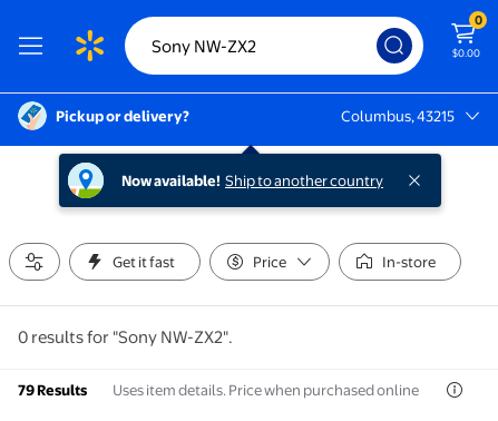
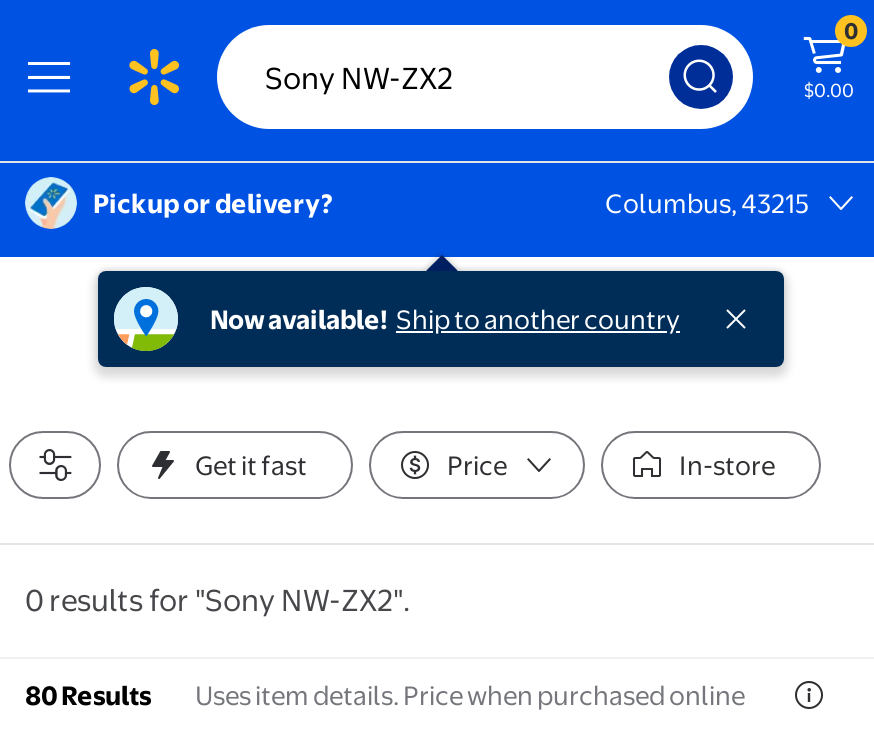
[18,380,419,399] 79 Results Uses item details. Price when purchased online -> [25,678,745,711] 80 Results Uses item details. Price when purchased online

